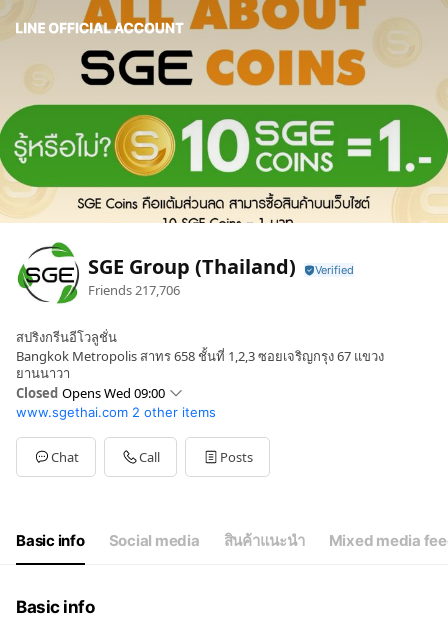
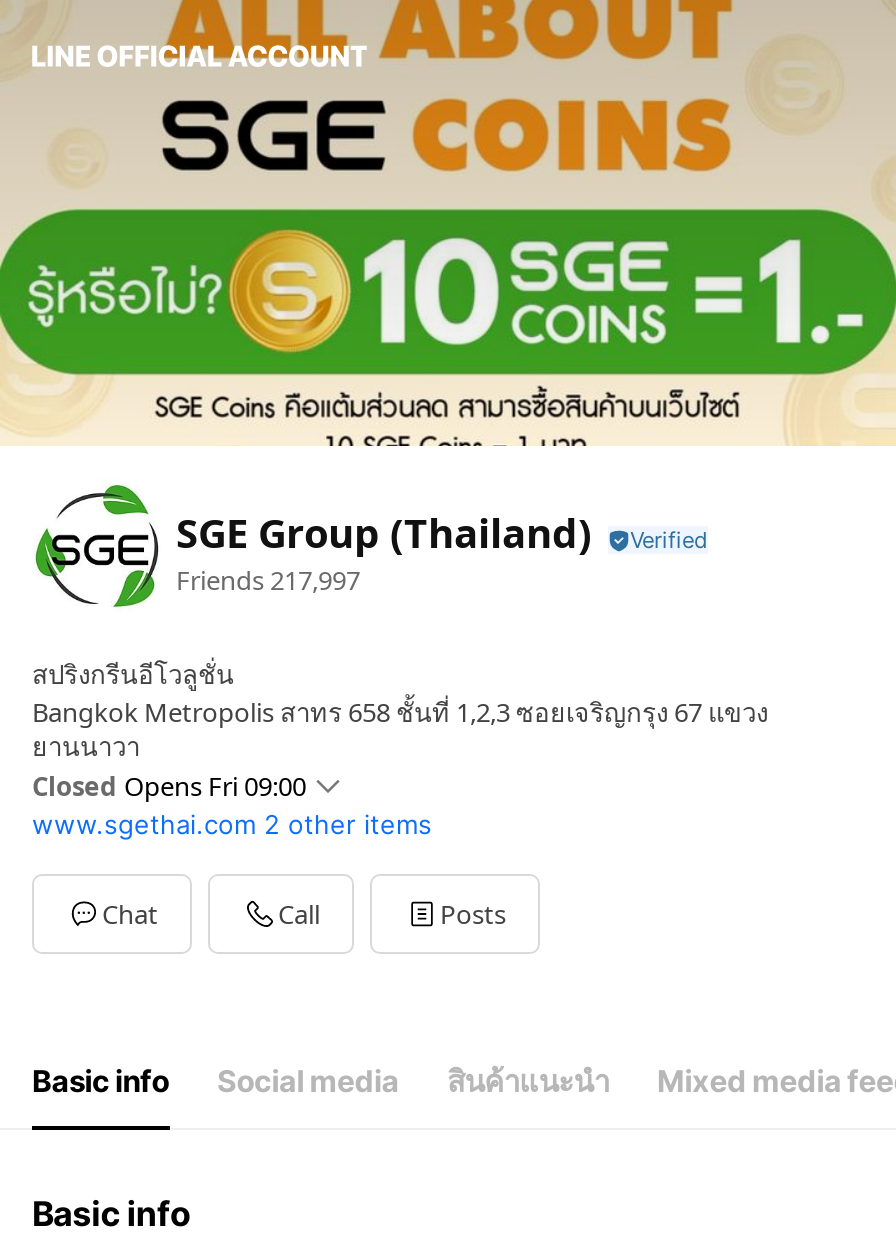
[88,281,180,299] Friends 217,706 -> [176,562,360,598] Friends 217,997
[16,384,165,402] Closed Opens Wed 09:00 -> [32,769,306,805] Closed Opens Fri 09:00

